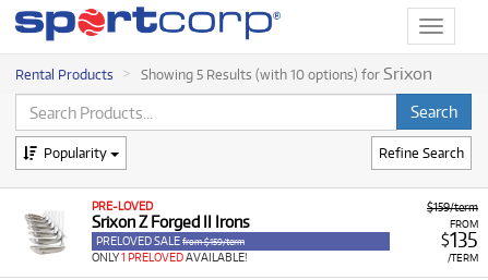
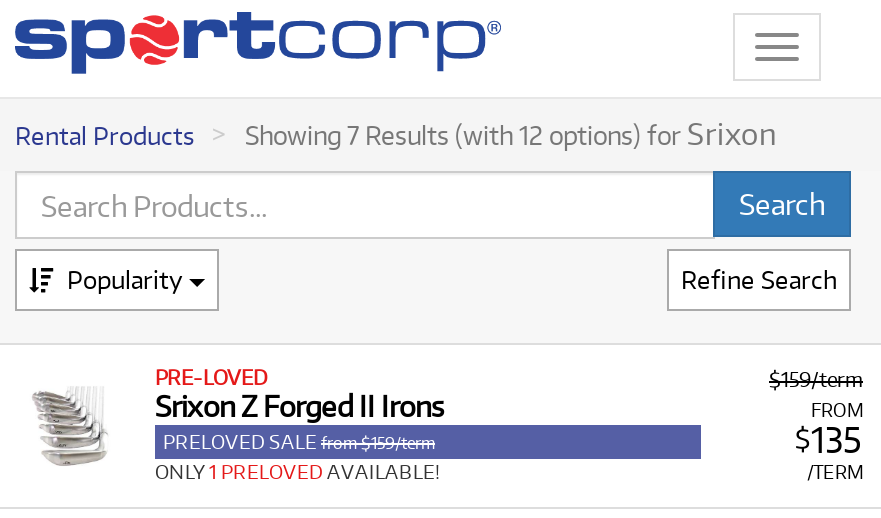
[141,63,432,84] Showing 5 Results (with 10 options) for Srixon -> [245,115,777,153] Showing 7 Results (with 12 options) for Srixon

